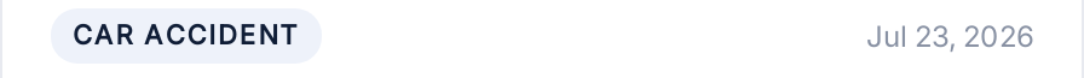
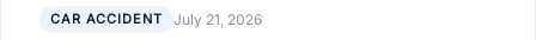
[866,17,1033,53] Jul 23, 2026 -> [173,10,262,28] July 21, 2026

